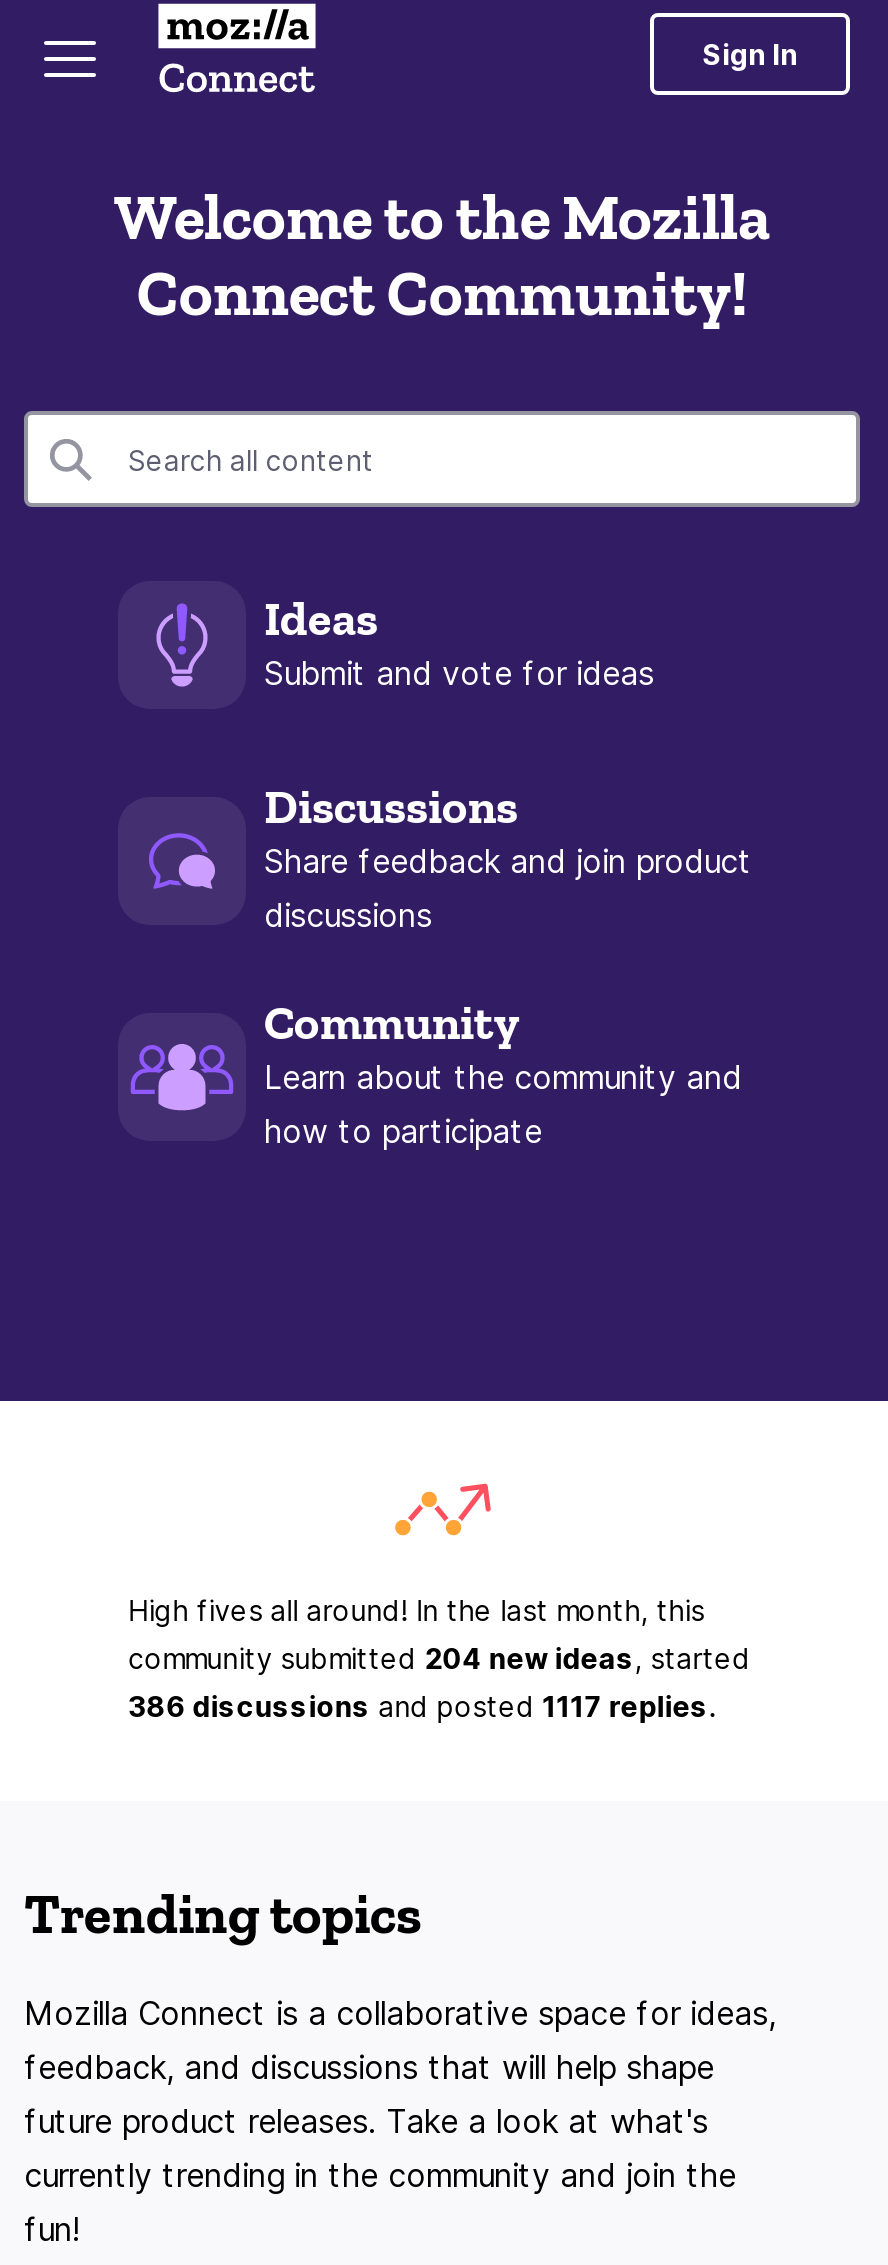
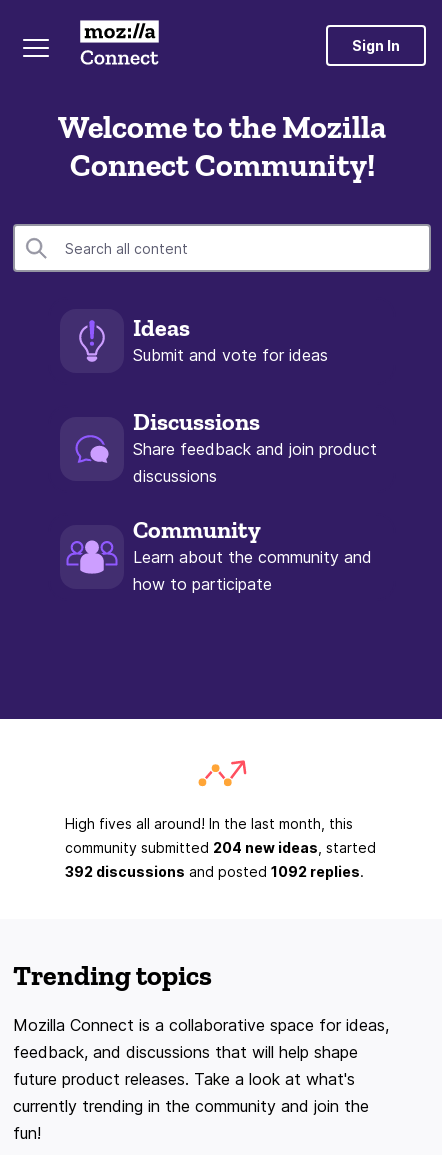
[128,1689,716,1723] 386 discussions and posted 1117 replies. -> [65,863,364,880] 392 discussions and posted 1092 replies.

